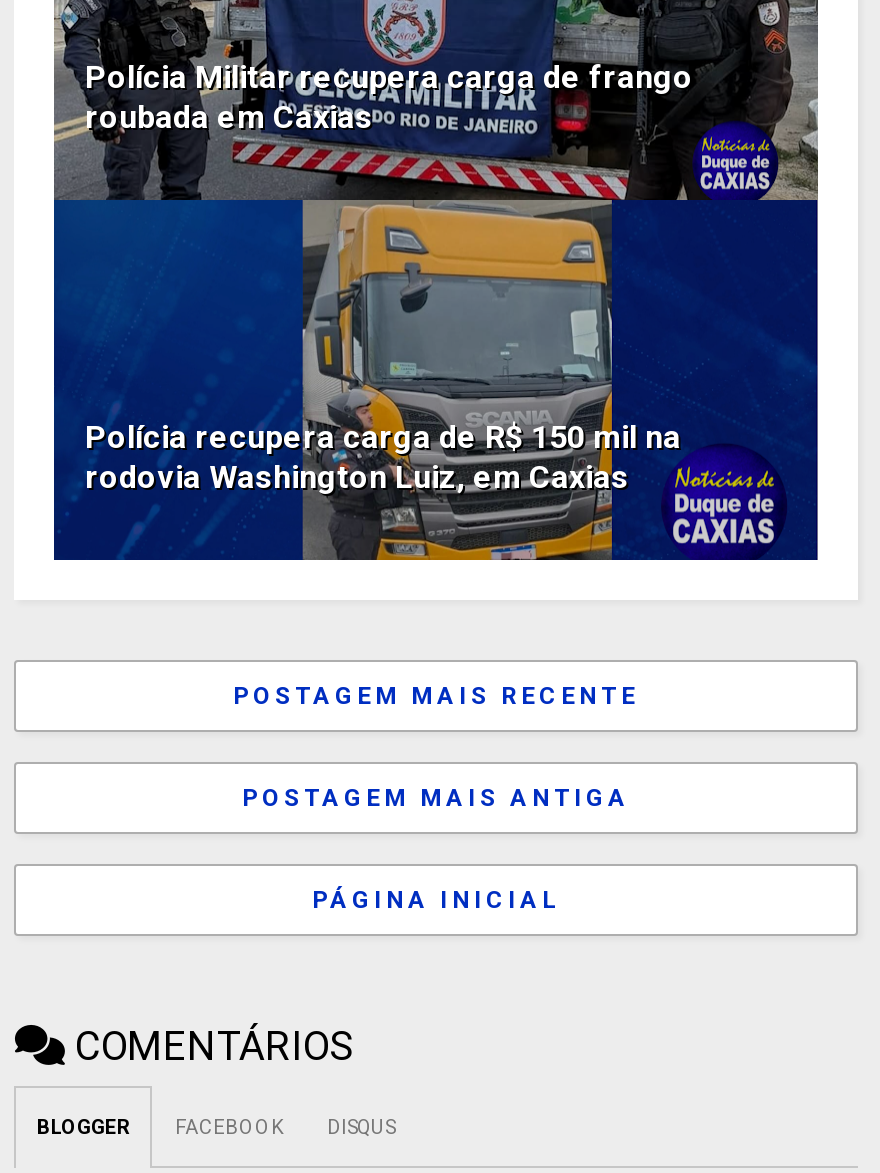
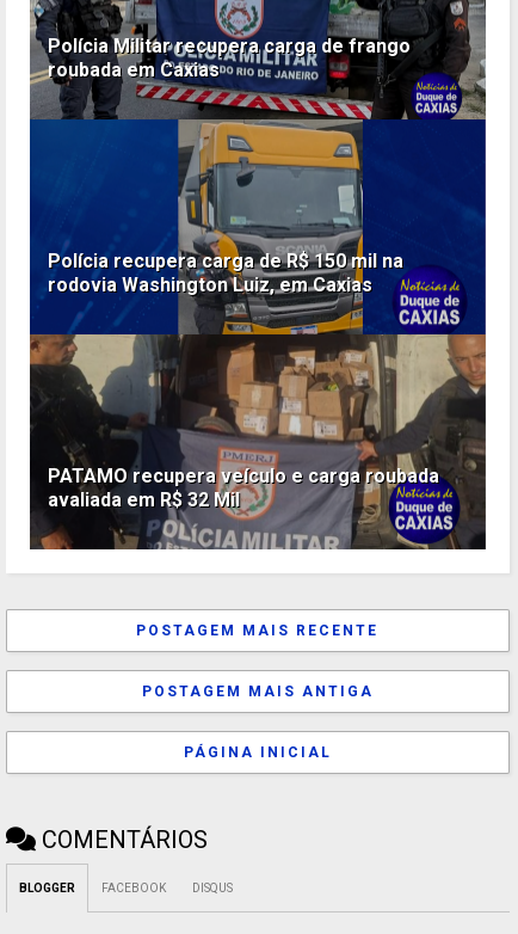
none -> [29,333,487,551] [image] | PATAMO recupera veículo e carga roubada | avaliada em R$ 32 Mil

